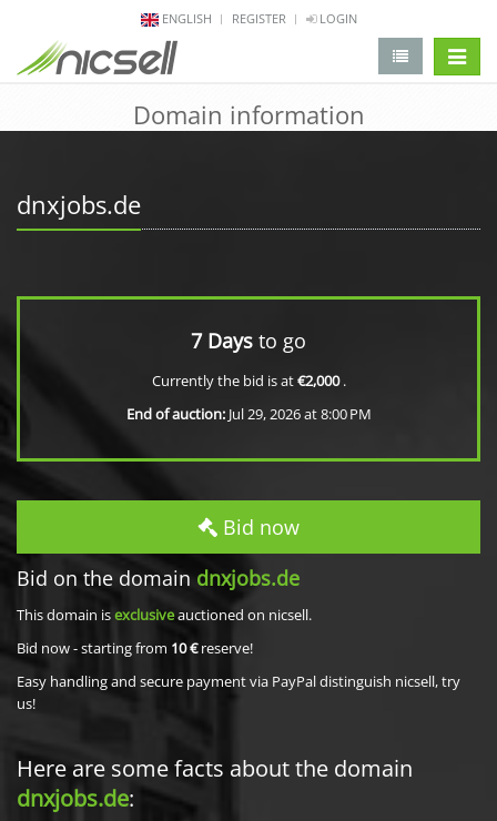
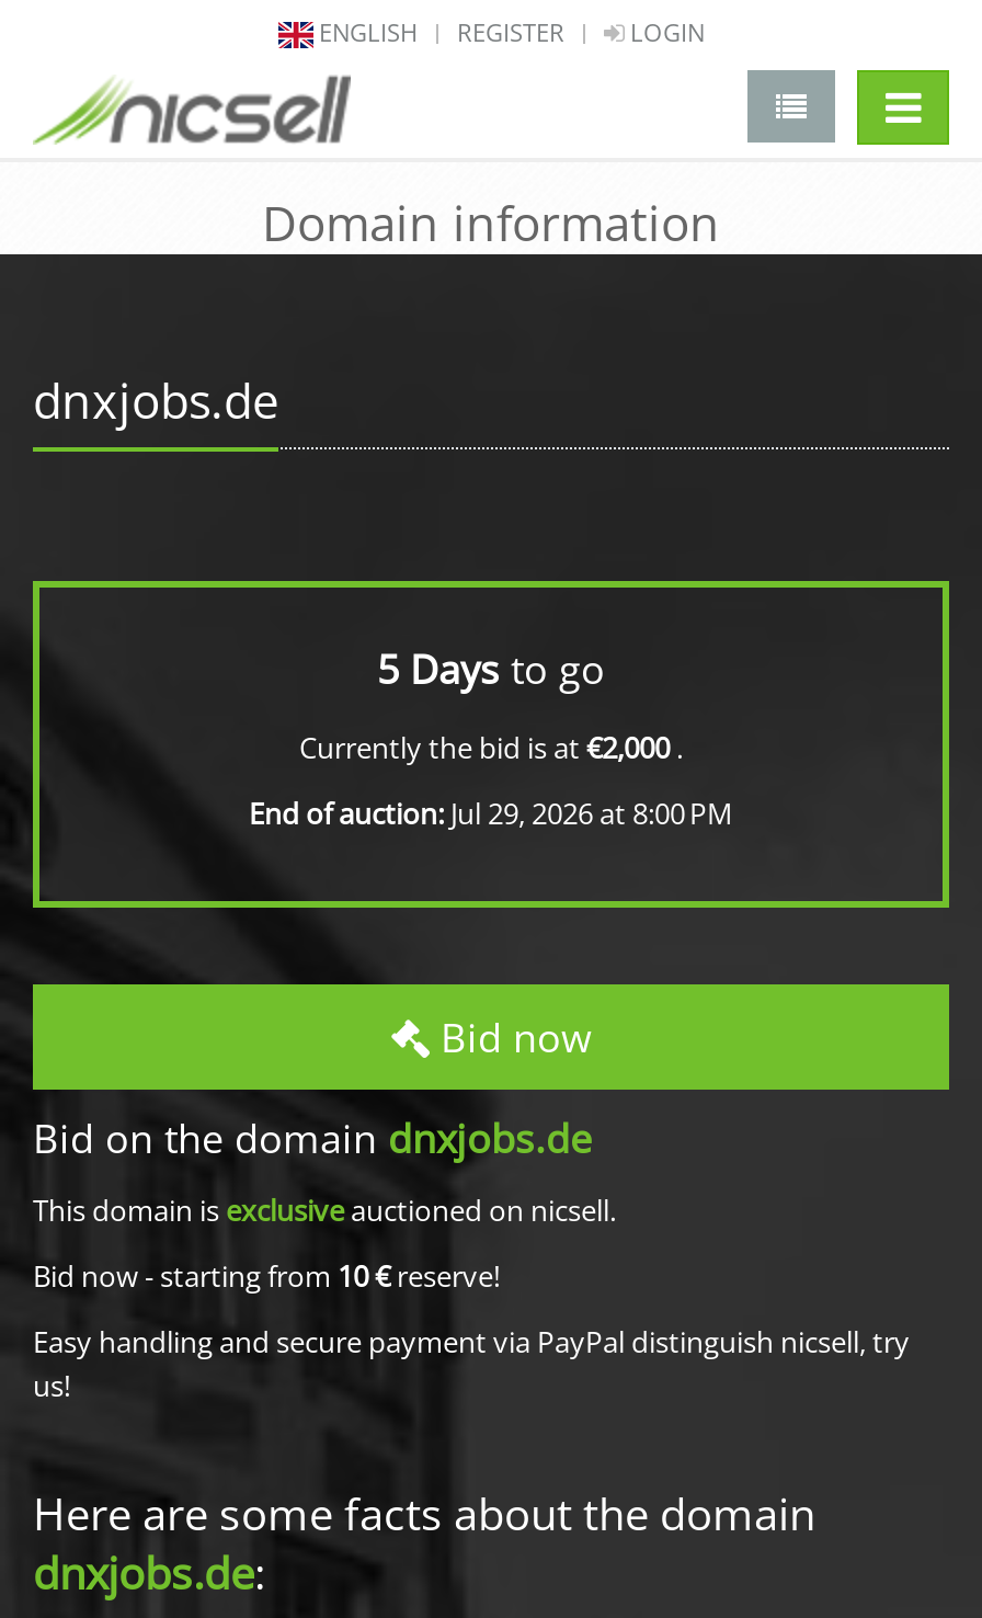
[191,327,306,354] 7 Days to go -> [377,642,605,695] 5 Days to go

